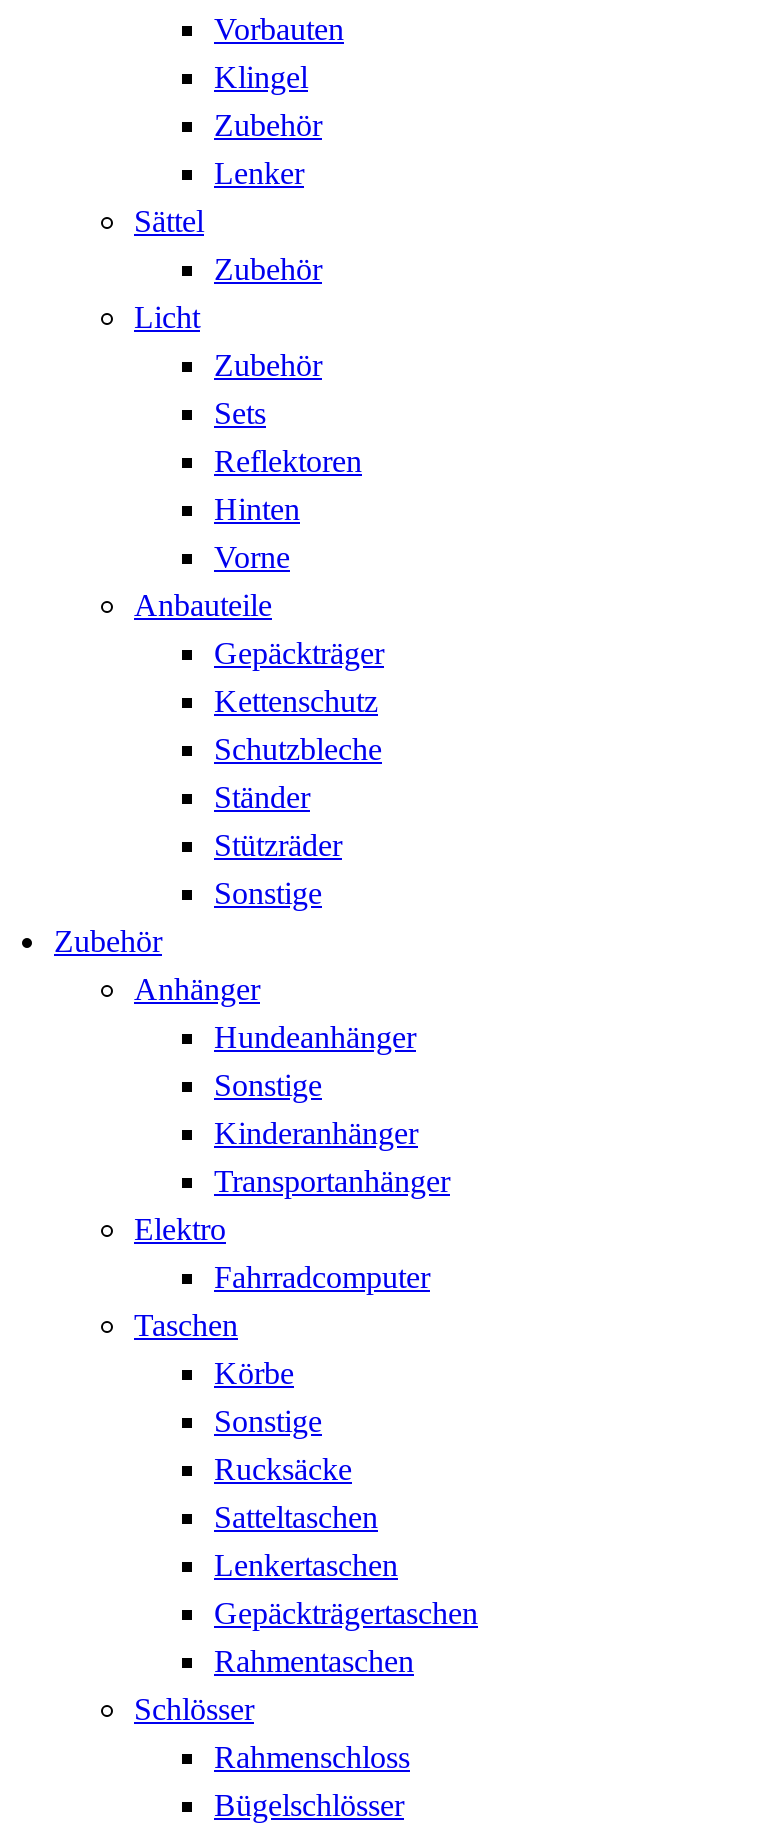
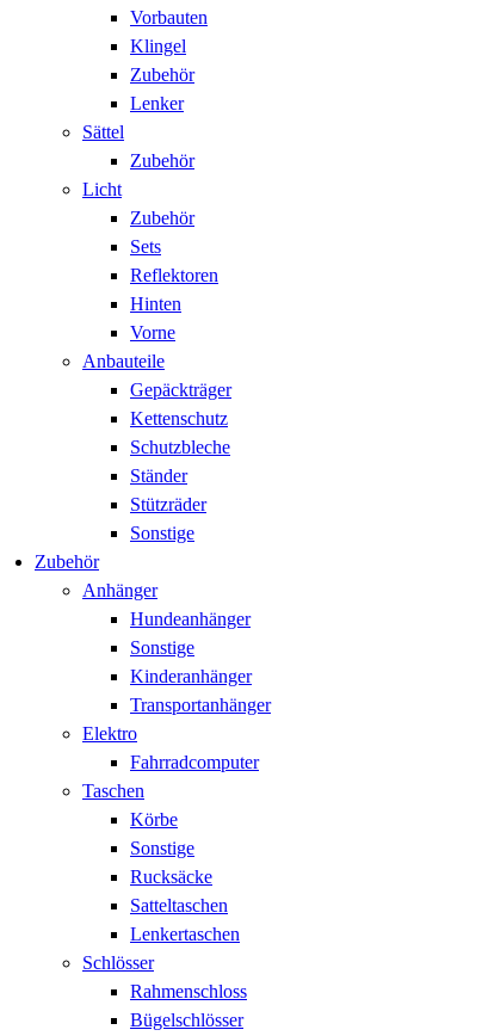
[214,1595,478,1677] Gepäckträgertaschen | Rahmentaschen -> none

